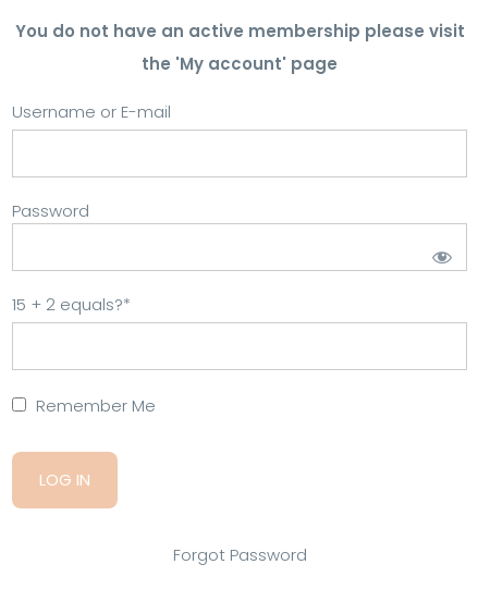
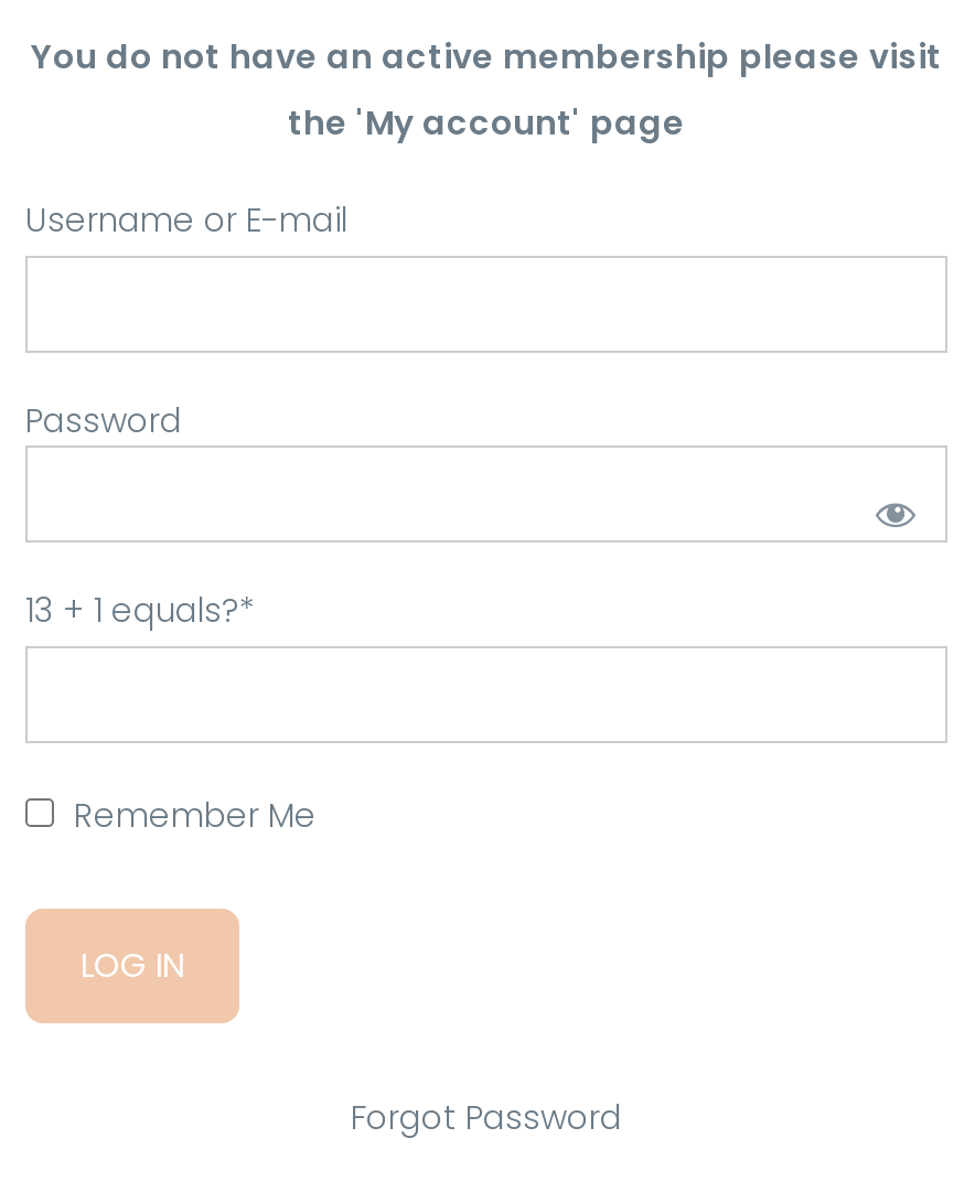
[12,293,131,316] 15 + 2 equals?* -> [25,587,255,633] 13 + 1 equals?*

